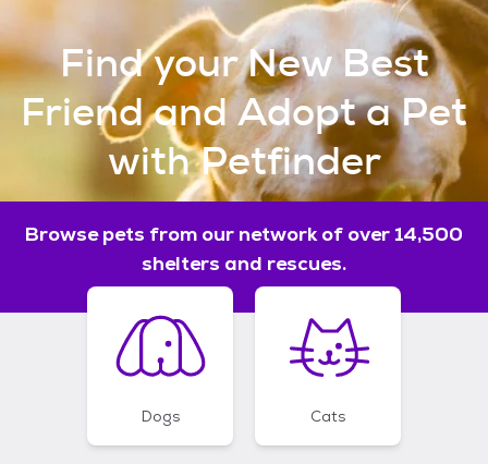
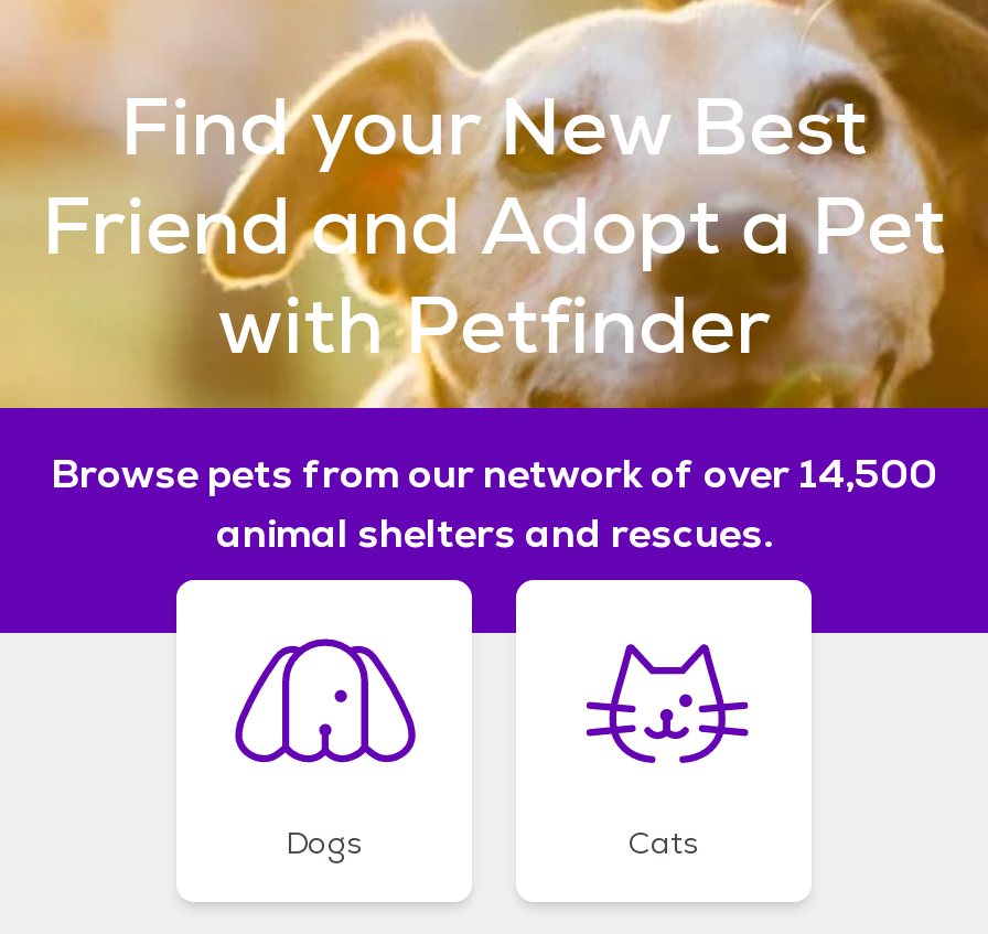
[142,251,346,276] shelters and rescues. -> [216,507,772,558] animal shelters and rescues.

